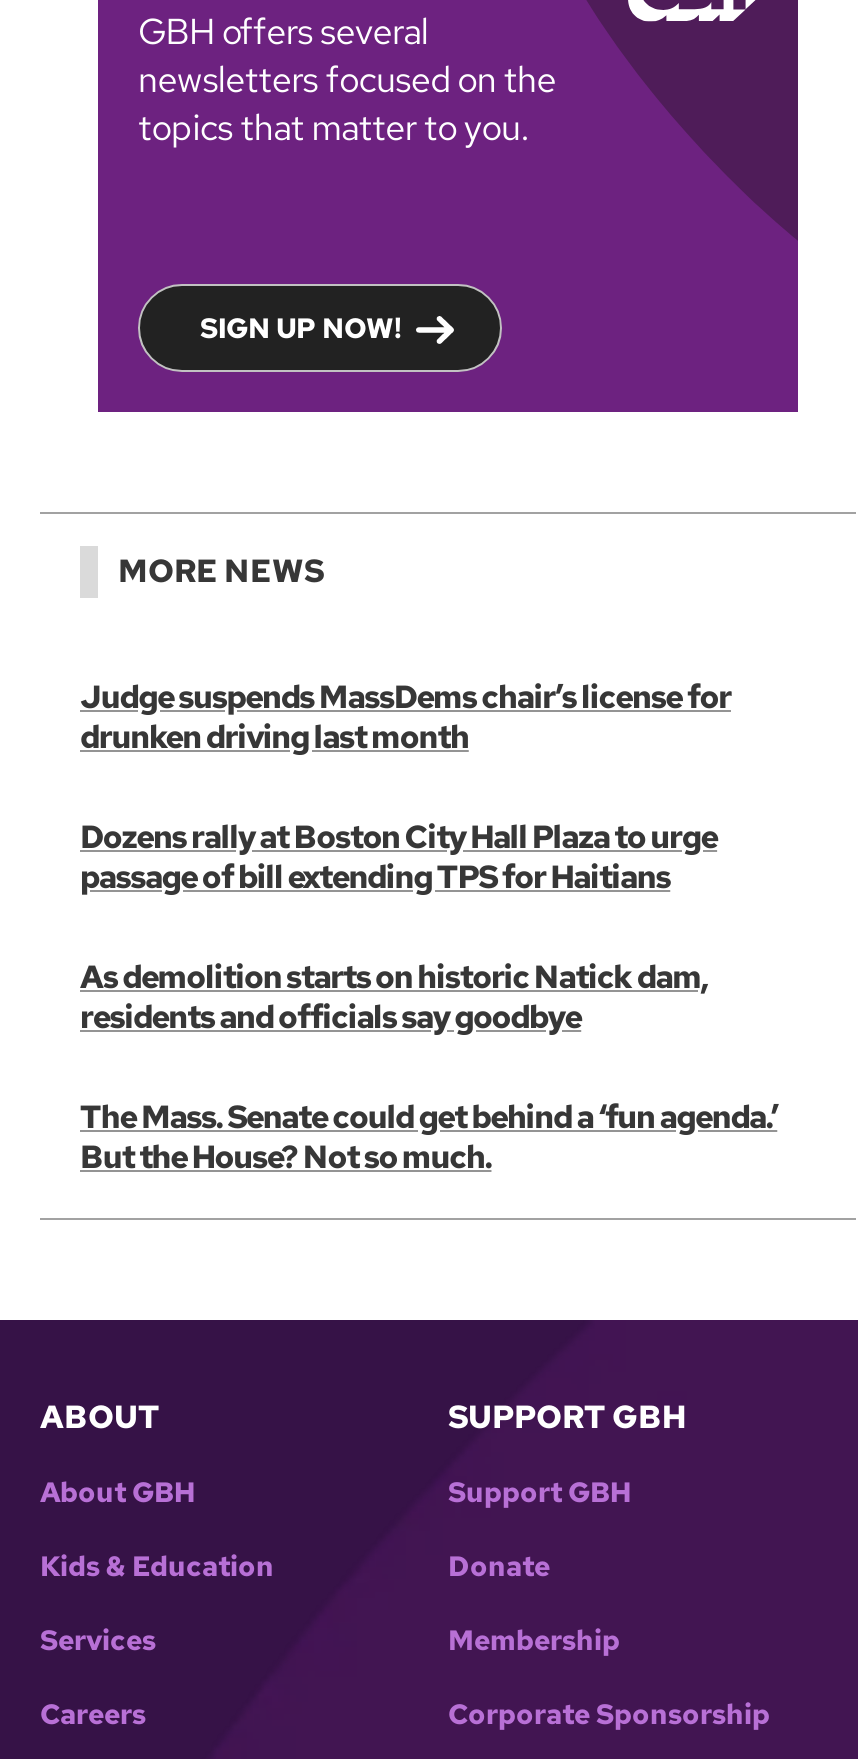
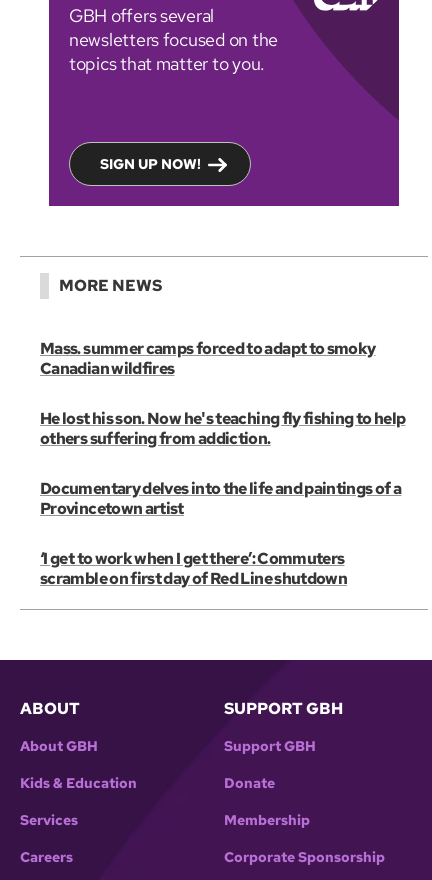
[80,677,731,759] Judge suspends MassDems chair’s license for | drunken driving last month -> [40,338,375,379] Mass. summer camps forced to adapt to smoky | Canadian wildfires
[80,817,717,899] Dozens rally at Boston City Hall Plaza to urge | passage of bill extending TPS for Haitians -> [40,408,405,449] He lost his son. Now he's teaching fly fishing to help | others suffering from addiction.
[80,957,708,1039] As demolition starts on historic Natick dam, | residents and officials say goodbye -> [40,478,401,519] Documentary delves into the life and paintings of a | Provincetown artist
[80,1097,777,1179] The Mass. Senate could get behind a ‘fun agenda.’ | But the House? Not so much. -> [40,548,347,589] ‘I get to work when I get there’: Commuters | scramble on first day of Red Line shutdown

